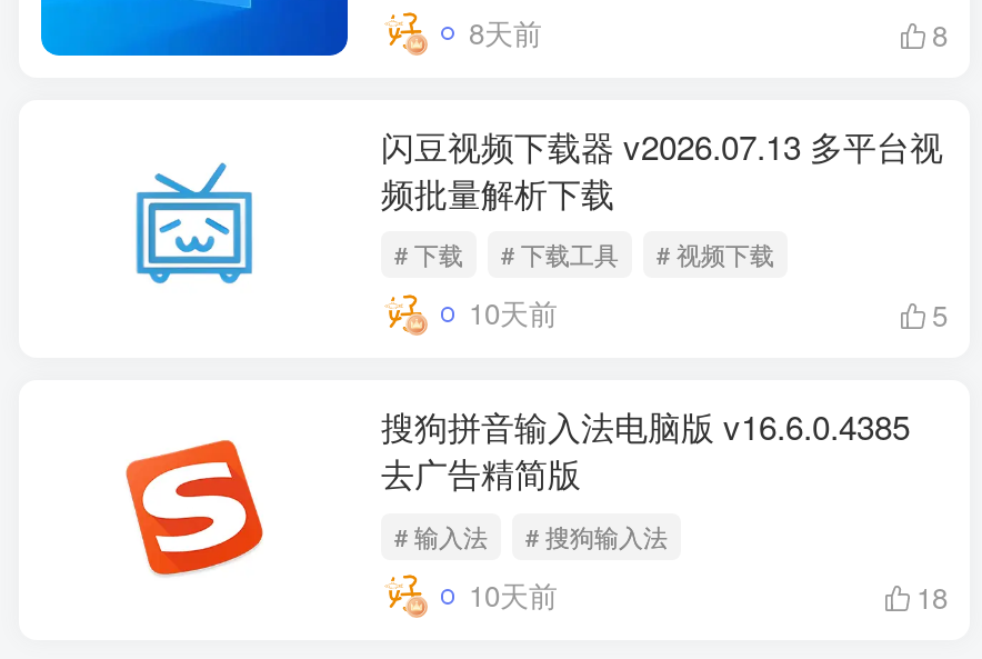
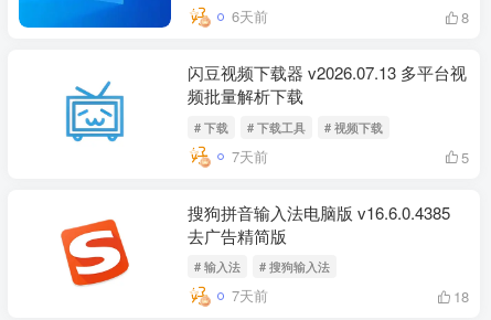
[469,11,542,53] 8天前 -> [231,5,268,26] 6天前
[469,292,558,335] 10天前 -> [231,145,268,166] 7天前
[469,574,558,616] 10天前 -> [231,285,268,306] 7天前

